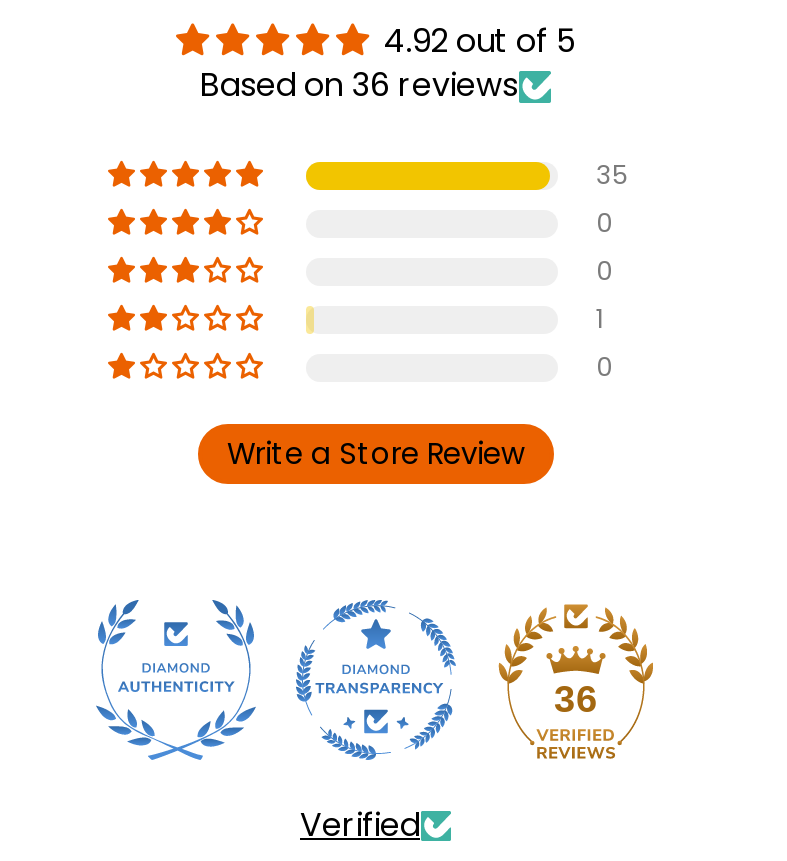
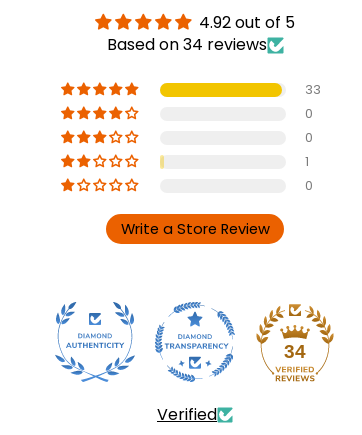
[200,63,518,109] Based on 36 reviews -> [106,33,266,56] Based on 34 reviews
[596,158,628,192] 35 -> [305,81,321,98] 33
[554,678,598,720] 36 -> [284,341,306,362] 34

